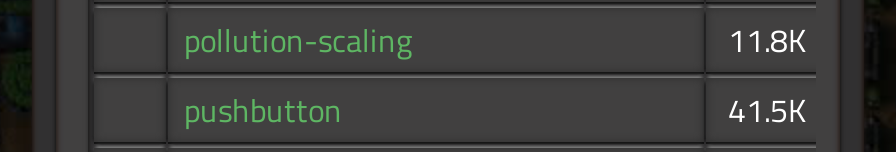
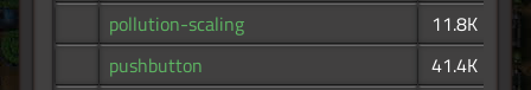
[728,87,806,135] 41.5K -> [431,51,478,80] 41.4K

